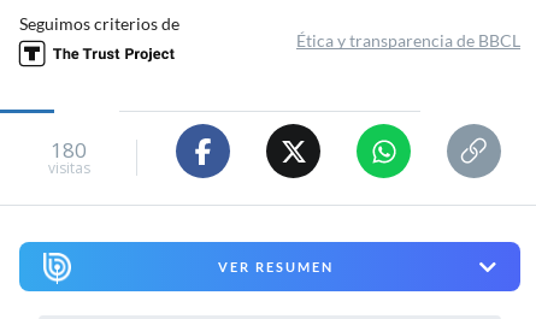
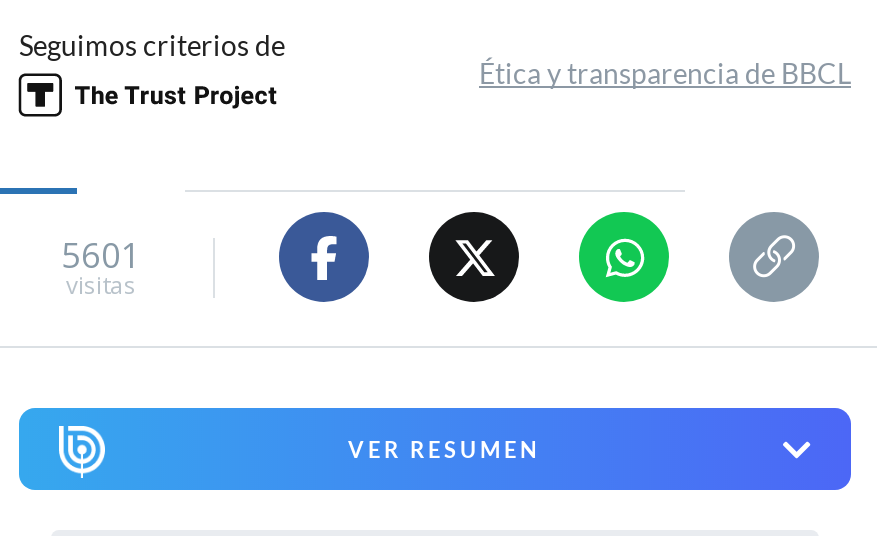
[51,136,87,164] 180 -> [61,232,141,278] 5601

